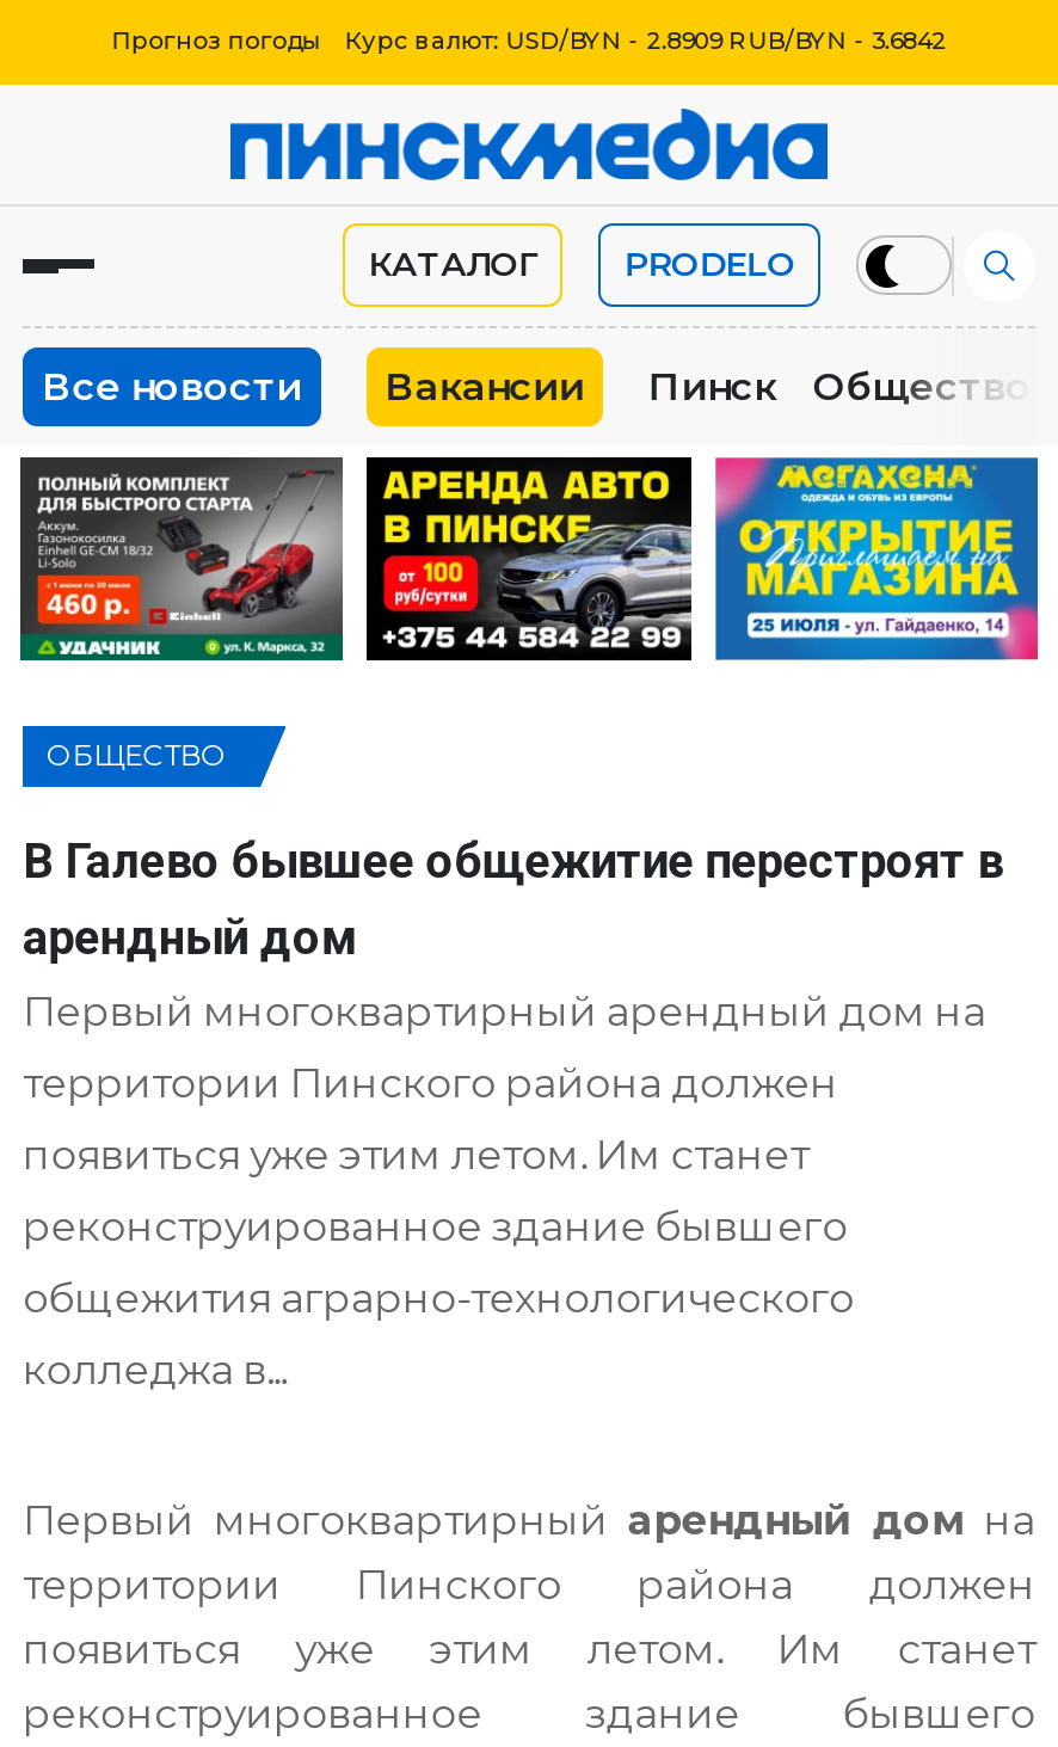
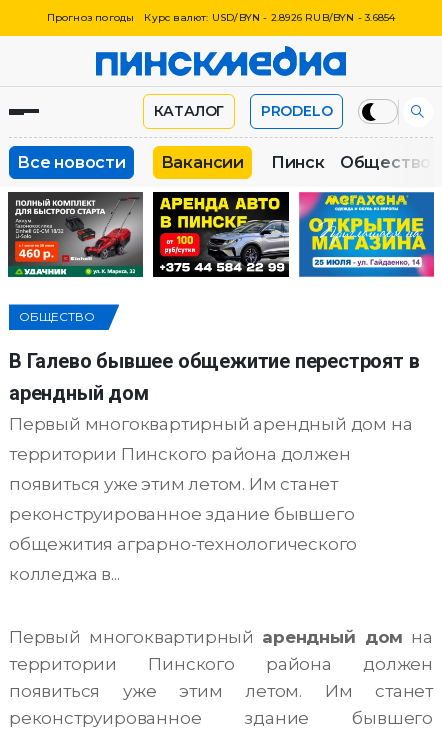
[345,24,946,55] Курс валют: USD/BYN - 2.8909 RUB/BYN - 3.6842 -> [144,10,395,23] Курс валют: USD/BYN - 2.8926 RUB/BYN - 3.6854

